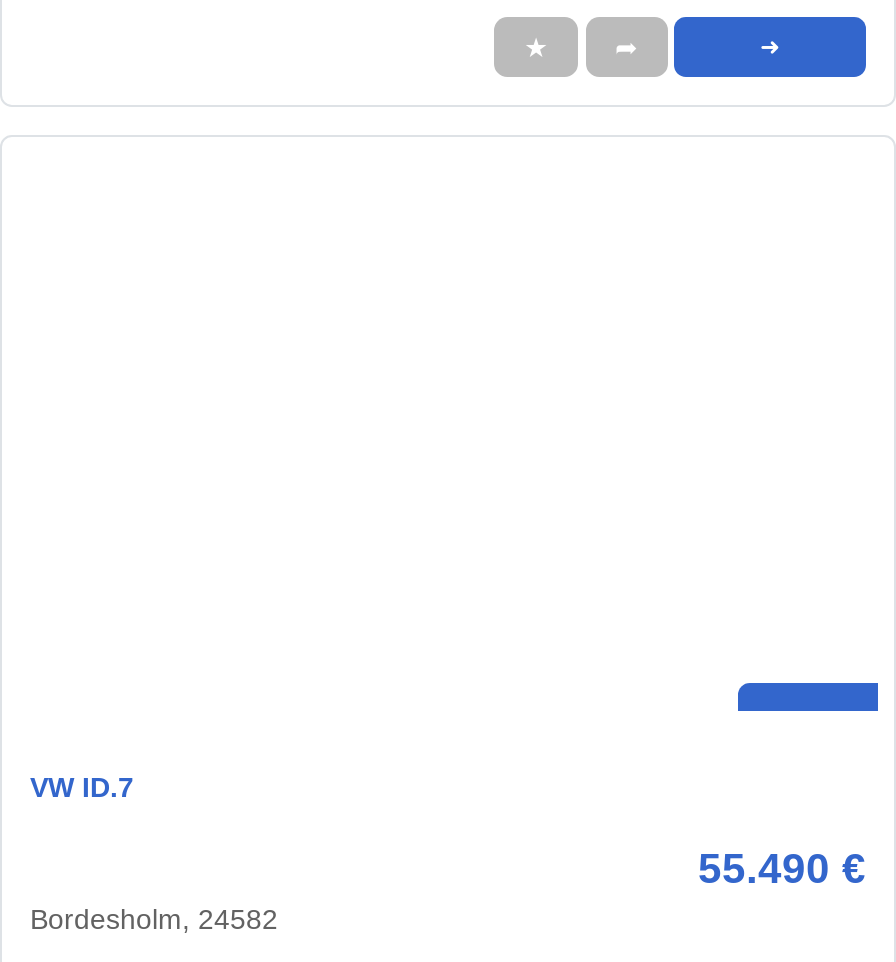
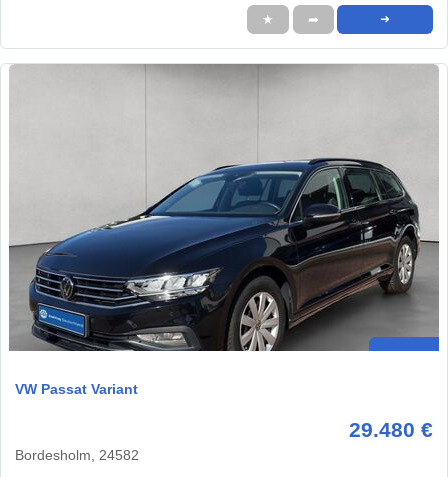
none -> [8,63,440,352] [image]
[30,771,134,803] VW ID.7 -> [15,381,138,397] VW Passat Variant
[698,845,866,891] 55.490 € -> [349,418,433,441] 29.480 €

